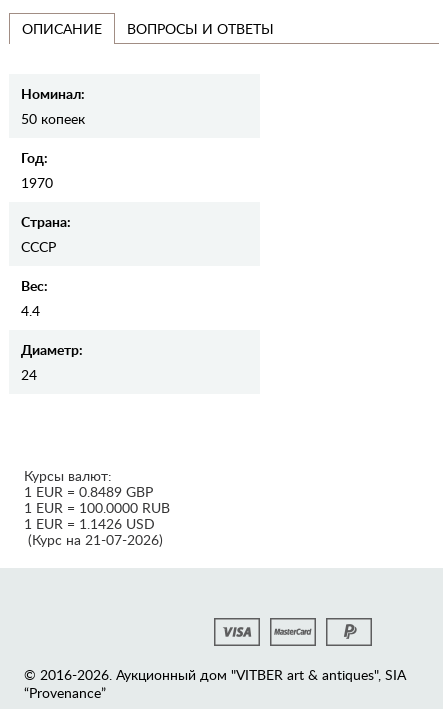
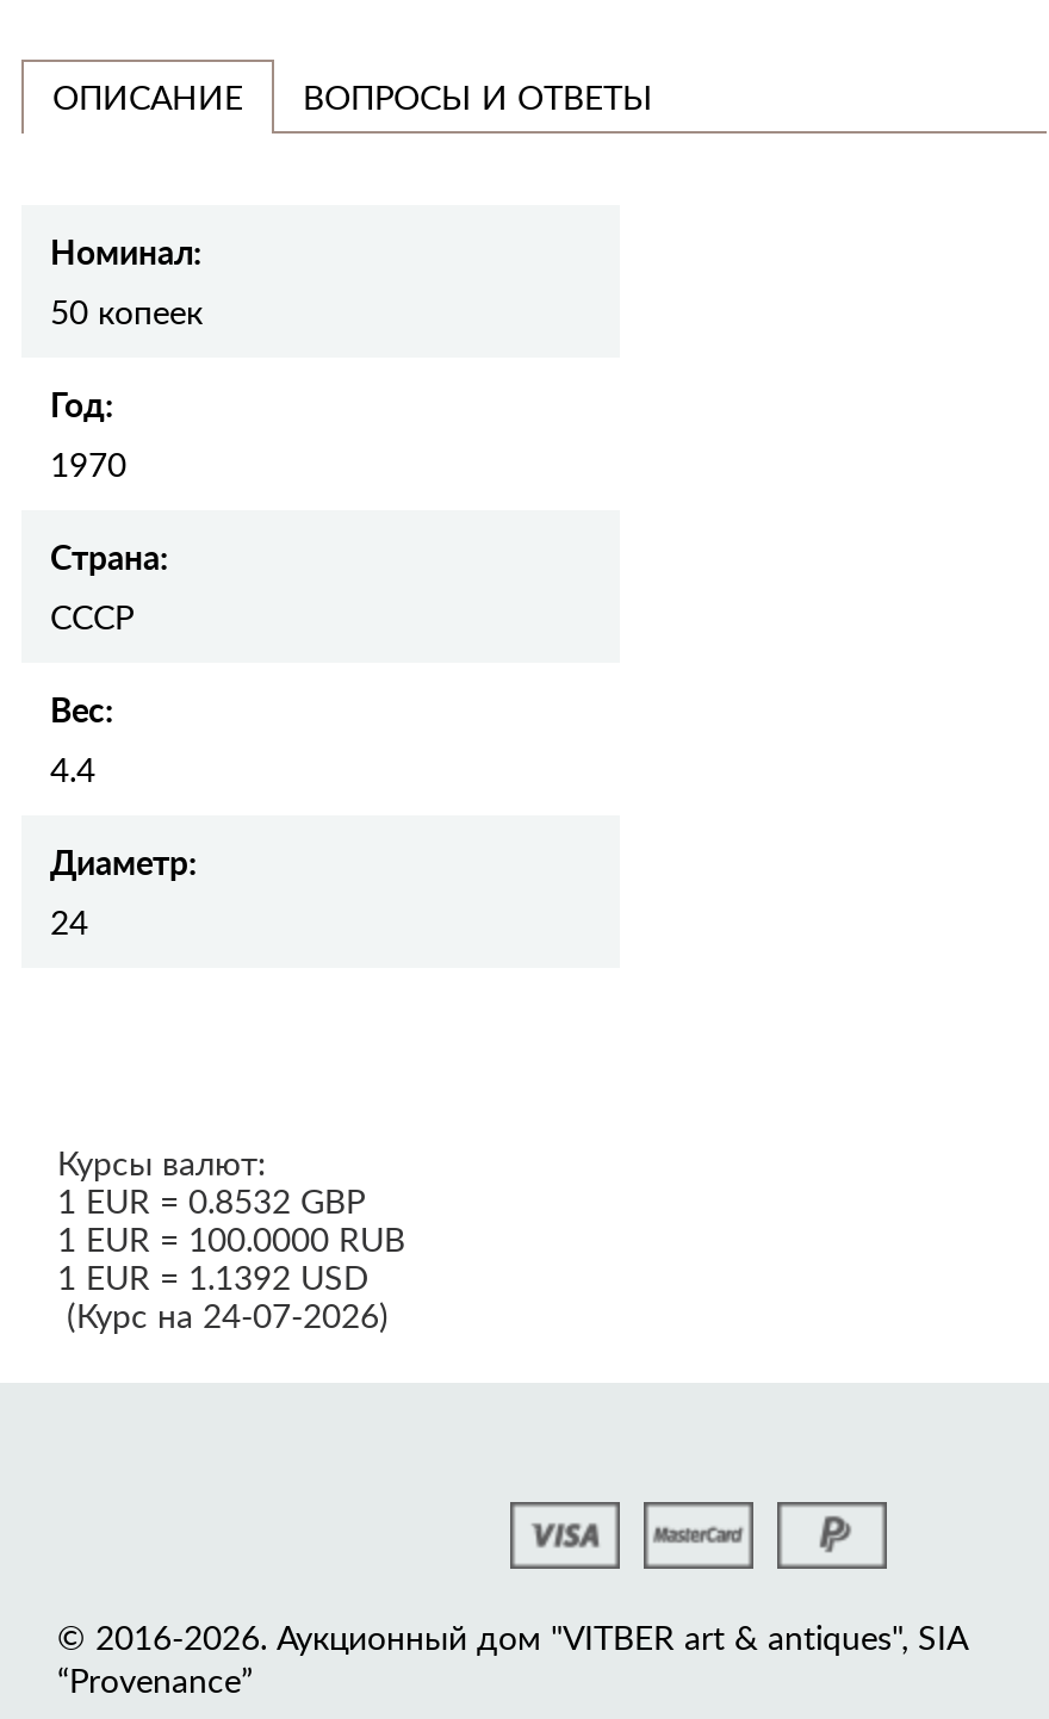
[24,482,153,501] 1 EUR = 0.8489 GBP -> [57,1179,365,1224] 1 EUR = 0.8532 GBP
[24,514,155,533] 1 EUR = 1.1426 USD -> [57,1255,370,1301] 1 EUR = 1.1392 USD
[24,530,163,549] (Курс на 21-07-2026) -> [57,1293,389,1339] (Курс на 24-07-2026)

